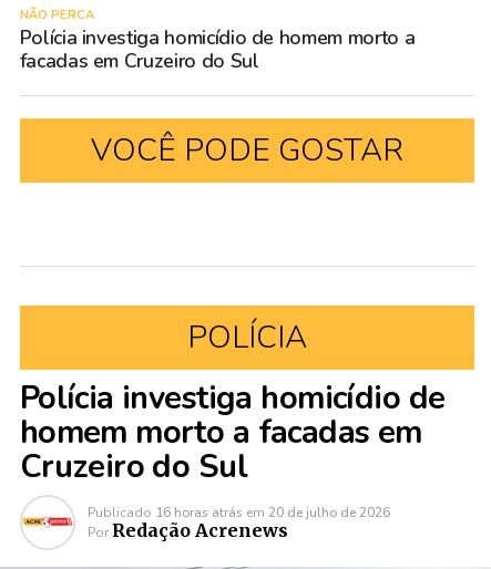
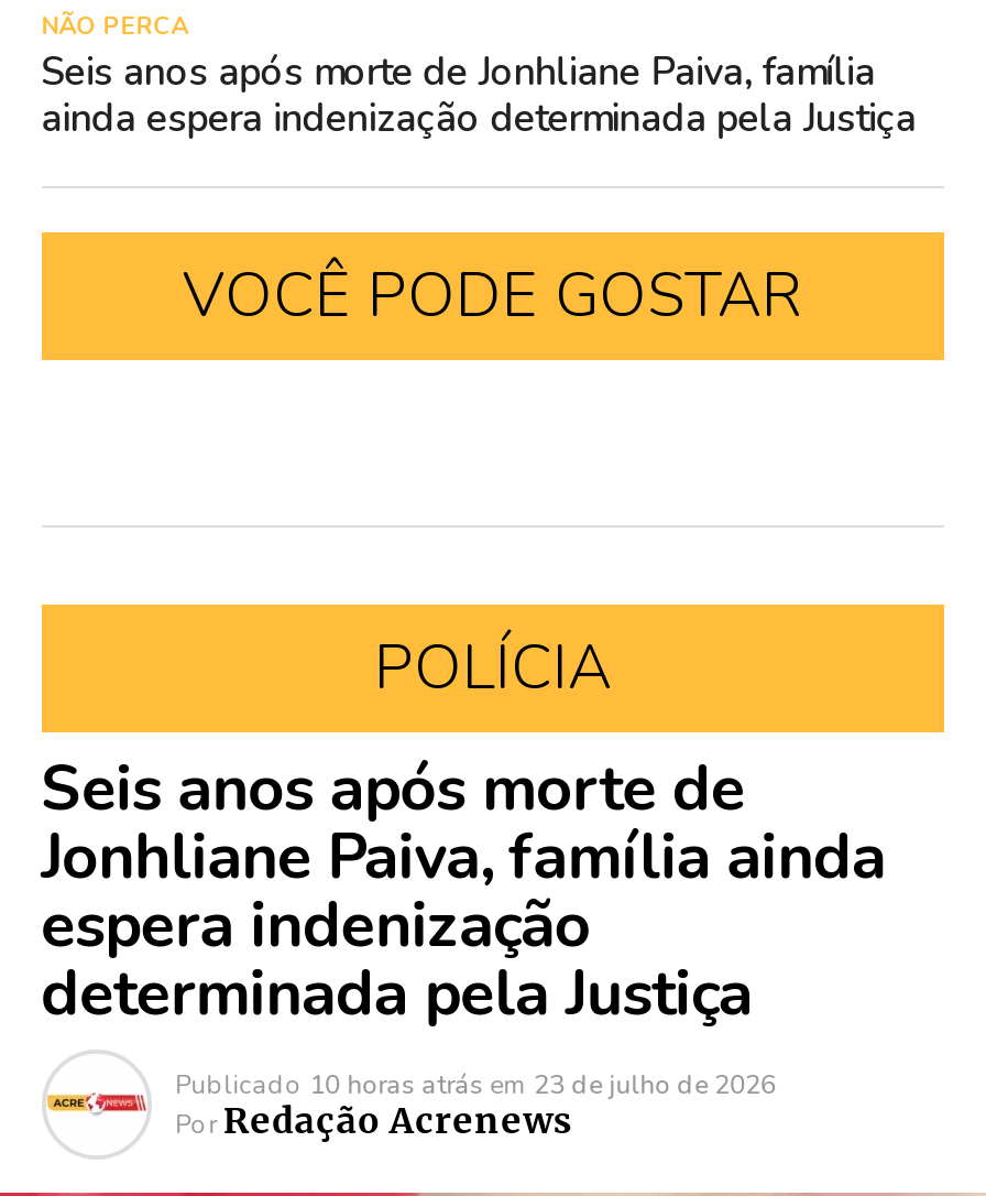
[20,25,415,75] Polícia investiga homicídio de homem morto a | facadas em Cruzeiro do Sul -> [41,45,916,144] Seis anos após morte de Jonhliane Paiva, família | ainda espera indenização determinada pela Justiça
[20,377,445,522] Polícia investiga homicídio de | homem morto a facadas em | Cruzeiro do Sul | Publicado 16 horas atrás em 20 de julho de 2026 -> [41,745,886,1102] Seis anos após morte de | Jonhliane Paiva, família ainda | espera indenização | determinada pela Justiça | Publicado 10 horas atrás em 23 de julho de 2026

